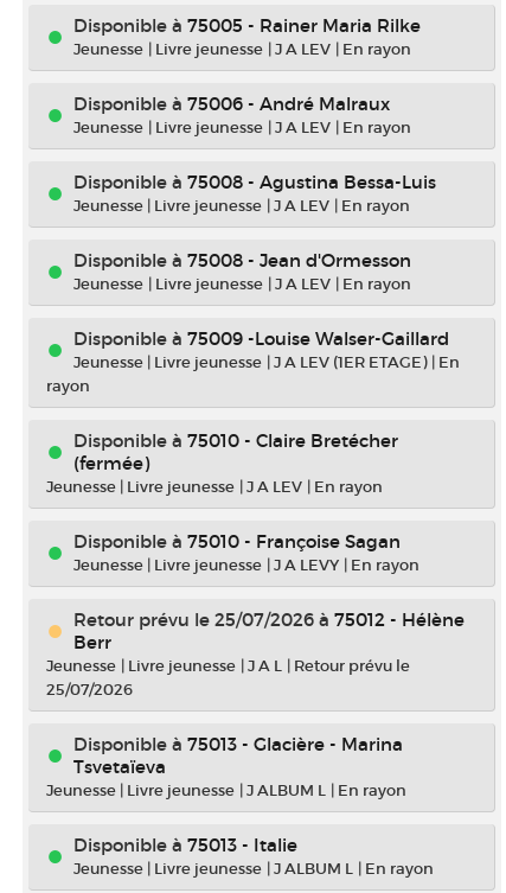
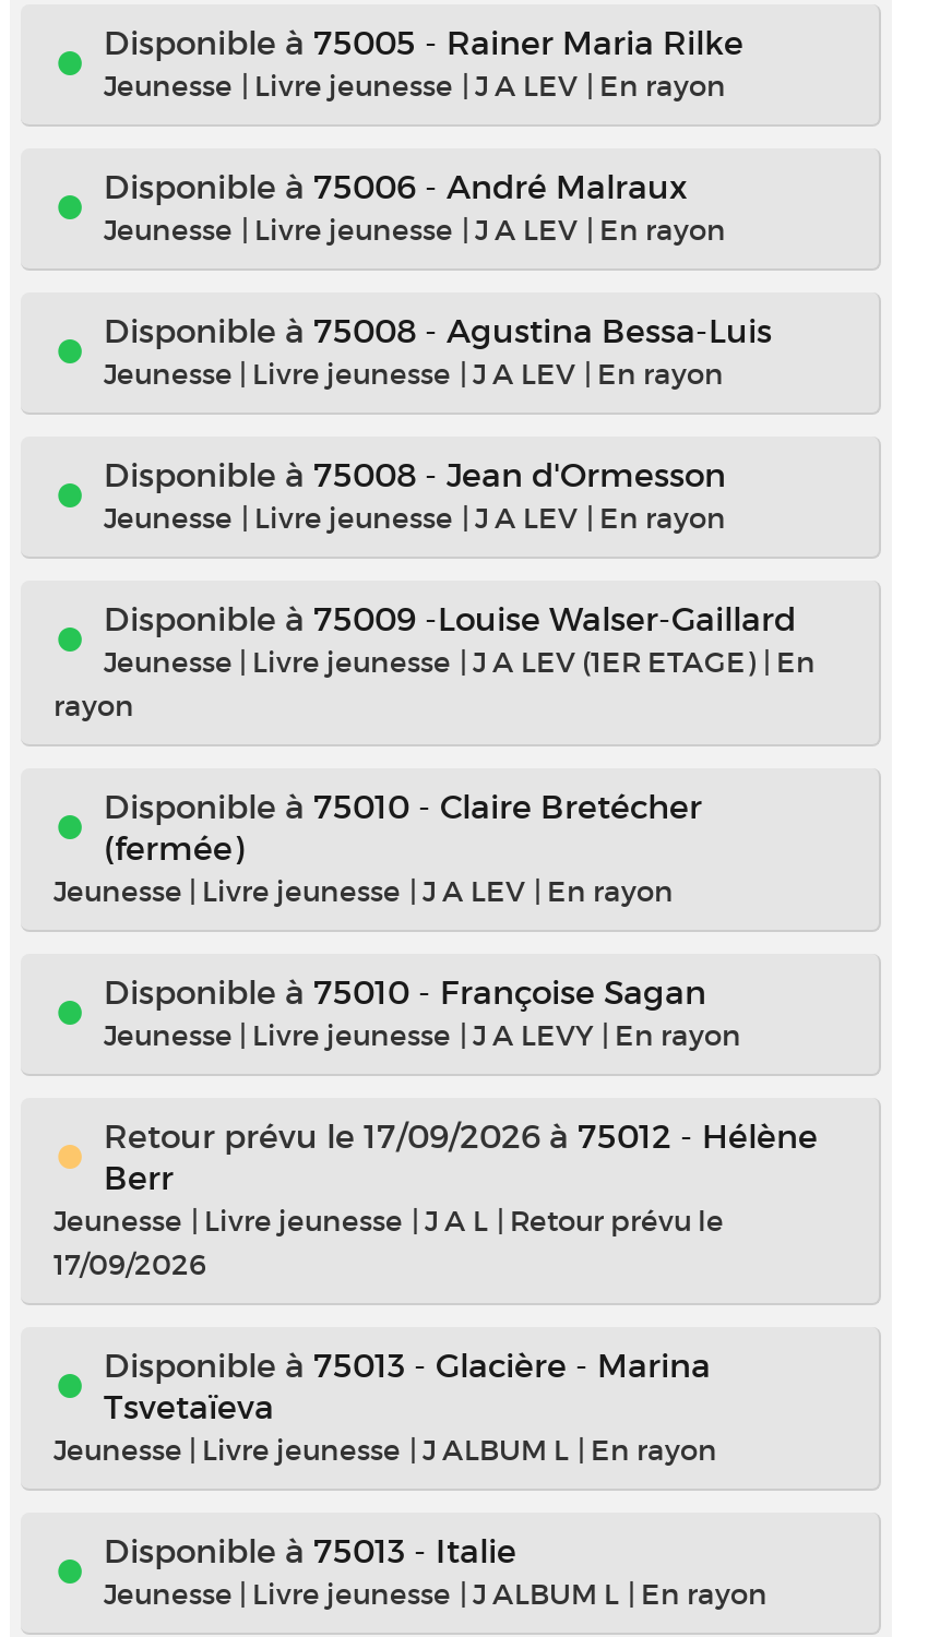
[73,608,465,631] Retour prévu le 25/07/2026 à 75012 - Hélène -> [104,1115,818,1157] Retour prévu le 17/09/2026 à 75012 - Hélène
[46,680,133,700] 25/07/2026 -> [53,1246,206,1283] 17/09/2026

